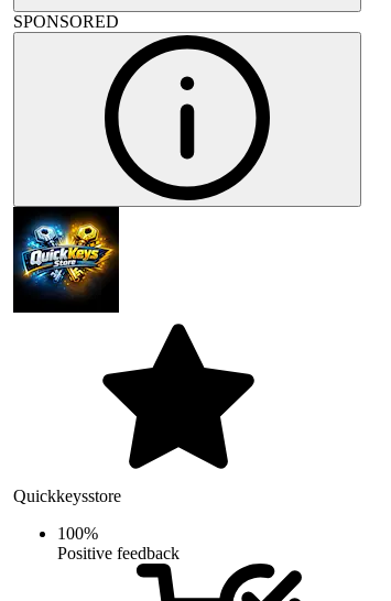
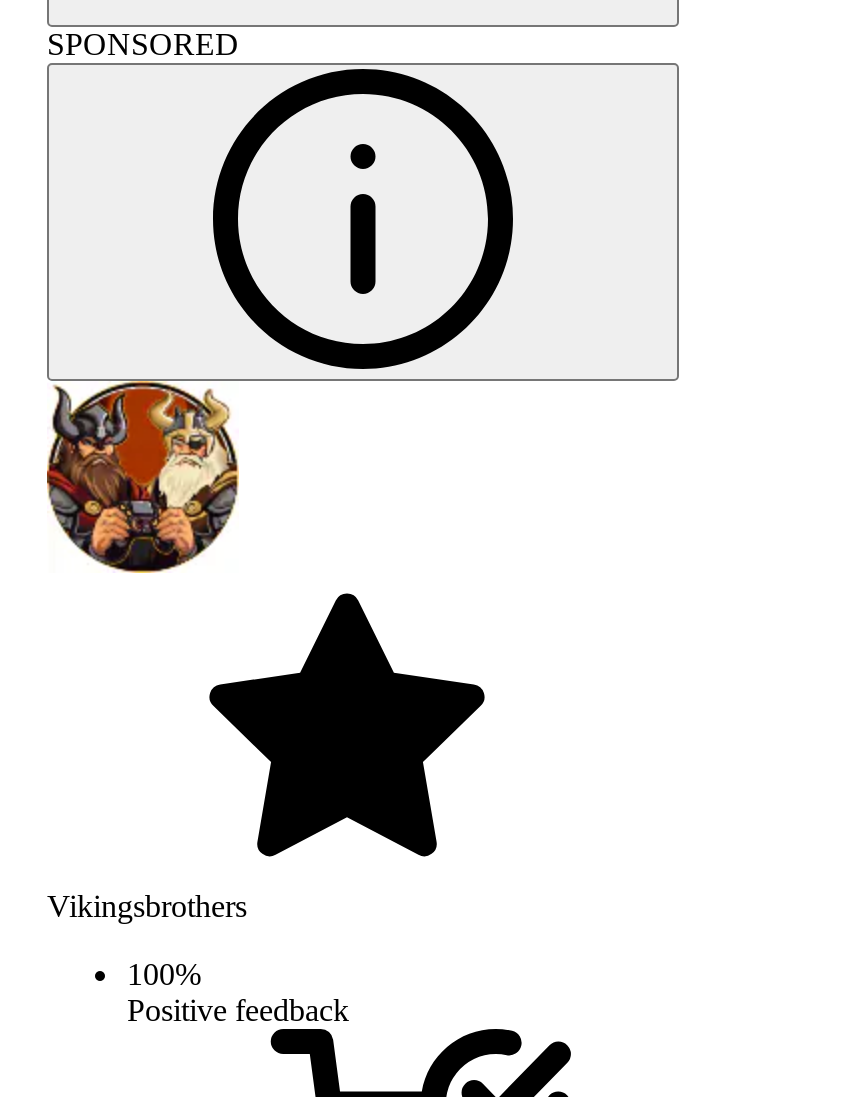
[12,206,120,314] [image] -> [45,379,239,575] [image]
[13,486,121,505] Quickkeysstore -> [47,889,247,923] Vikingsbrothers

